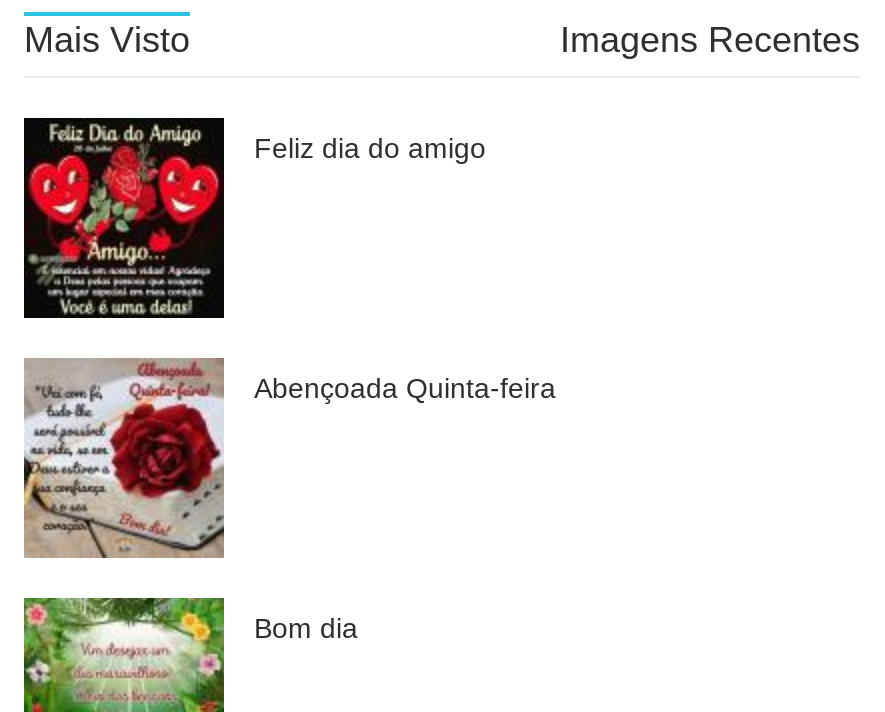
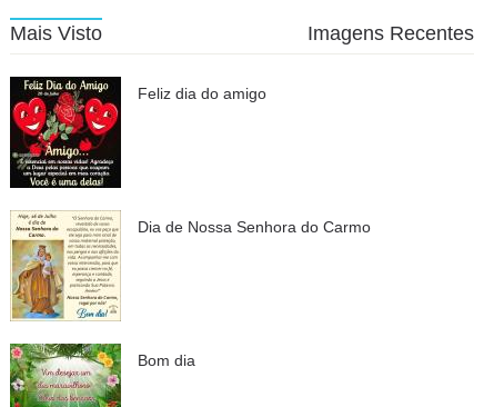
[22,358,556,558] [image] | Abençoada Quinta-feira -> [10,211,371,320] [image] | Dia de Nossa Senhora do Carmo

